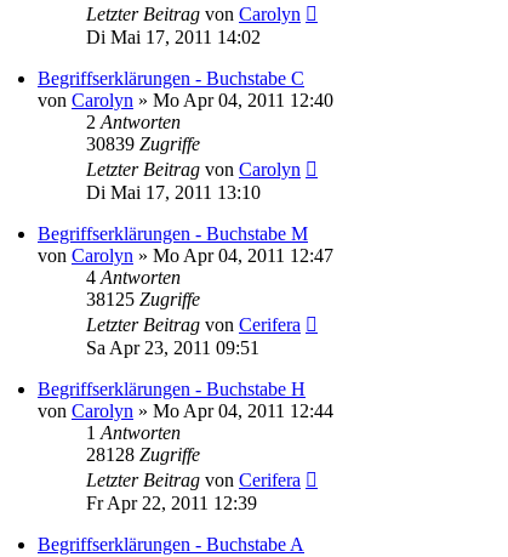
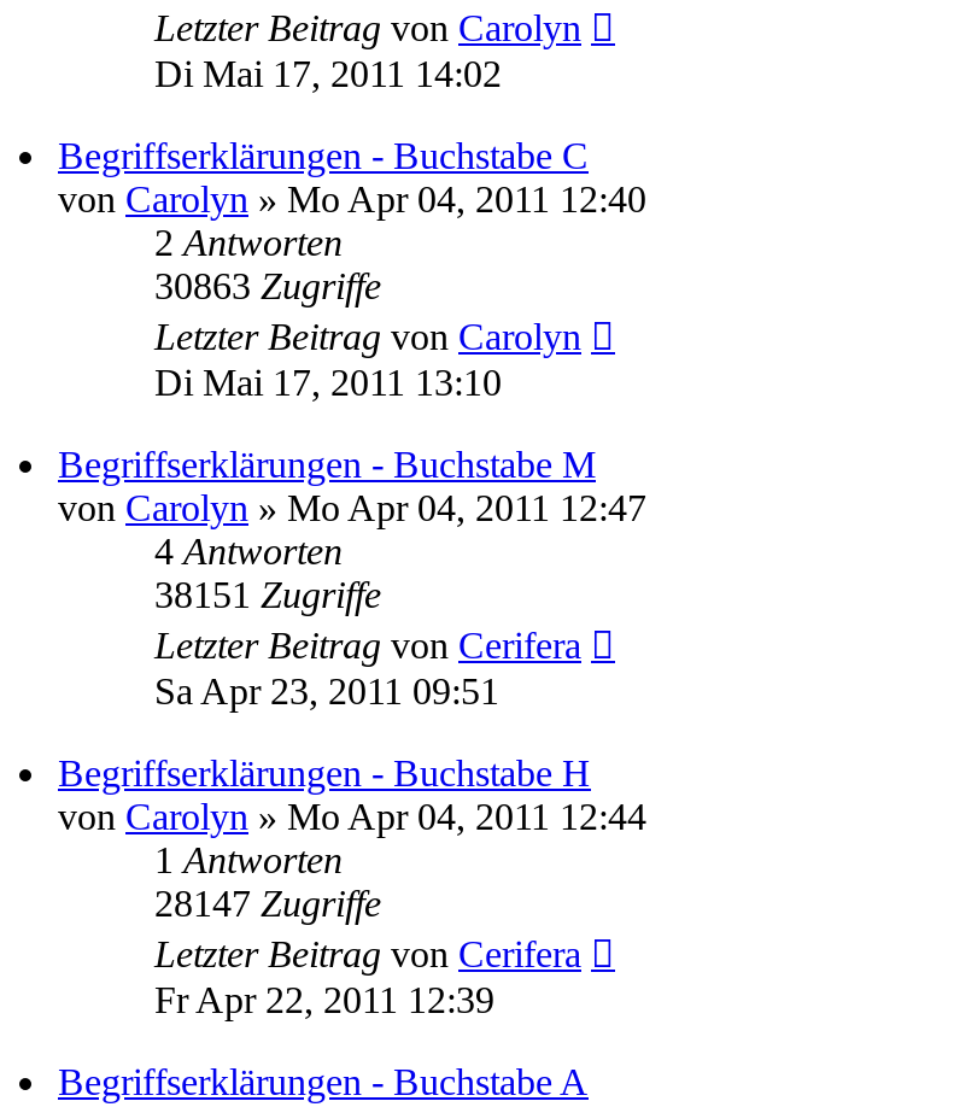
[86,133,200,154] 30839 Zugriffe -> [154,265,381,306] 30863 Zugriffe
[86,289,200,309] 38125 Zugriffe -> [154,574,381,615] 38151 Zugriffe
[86,444,200,465] 28128 Zugriffe -> [154,883,381,924] 28147 Zugriffe

